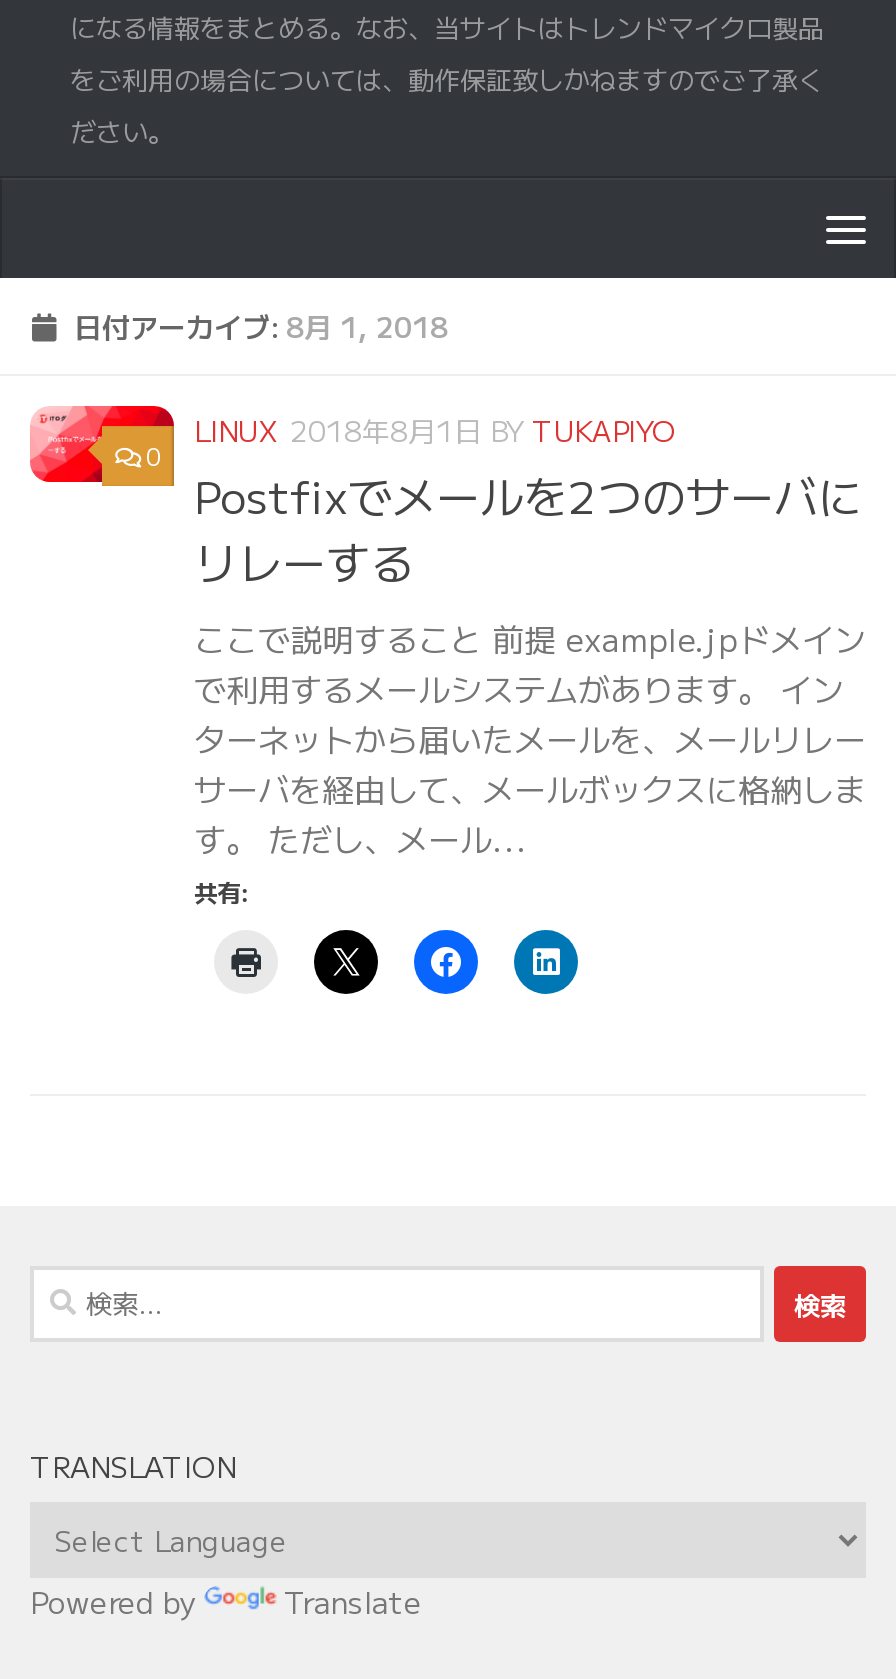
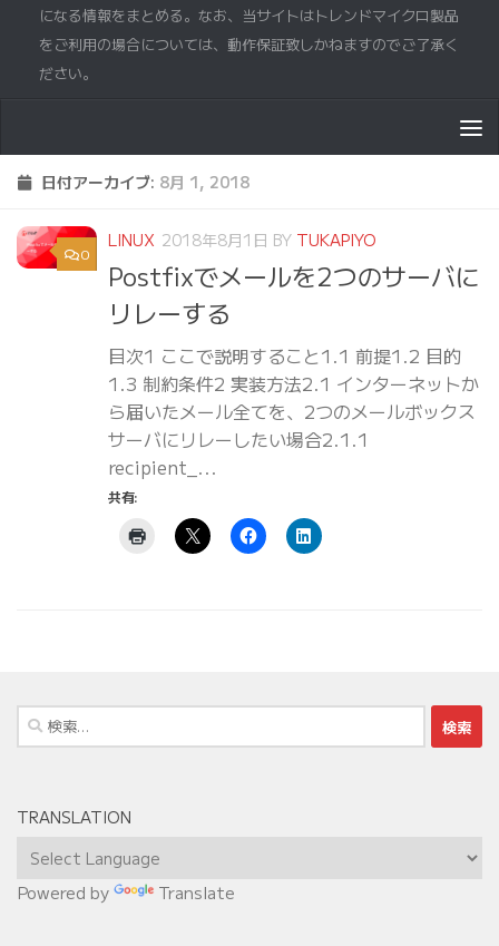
[194,614,866,862] ここで説明すること 前提 example.jpドメイン | で利用するメールシステムがあります。 イン | ターネットから届いたメールを、メールリレー | サーバを経由して、メールボックスに格納しま | す。 ただし、メール... -> [108,342,479,480] 目次1 ここで説明すること1.1 前提1.2 目的 | 1.3 制約条件2 実装方法2.1 インターネットか | ら届いたメール全てを、2つのメールボックス | サーバにリレーしたい場合2.1.1 | recipient_...

